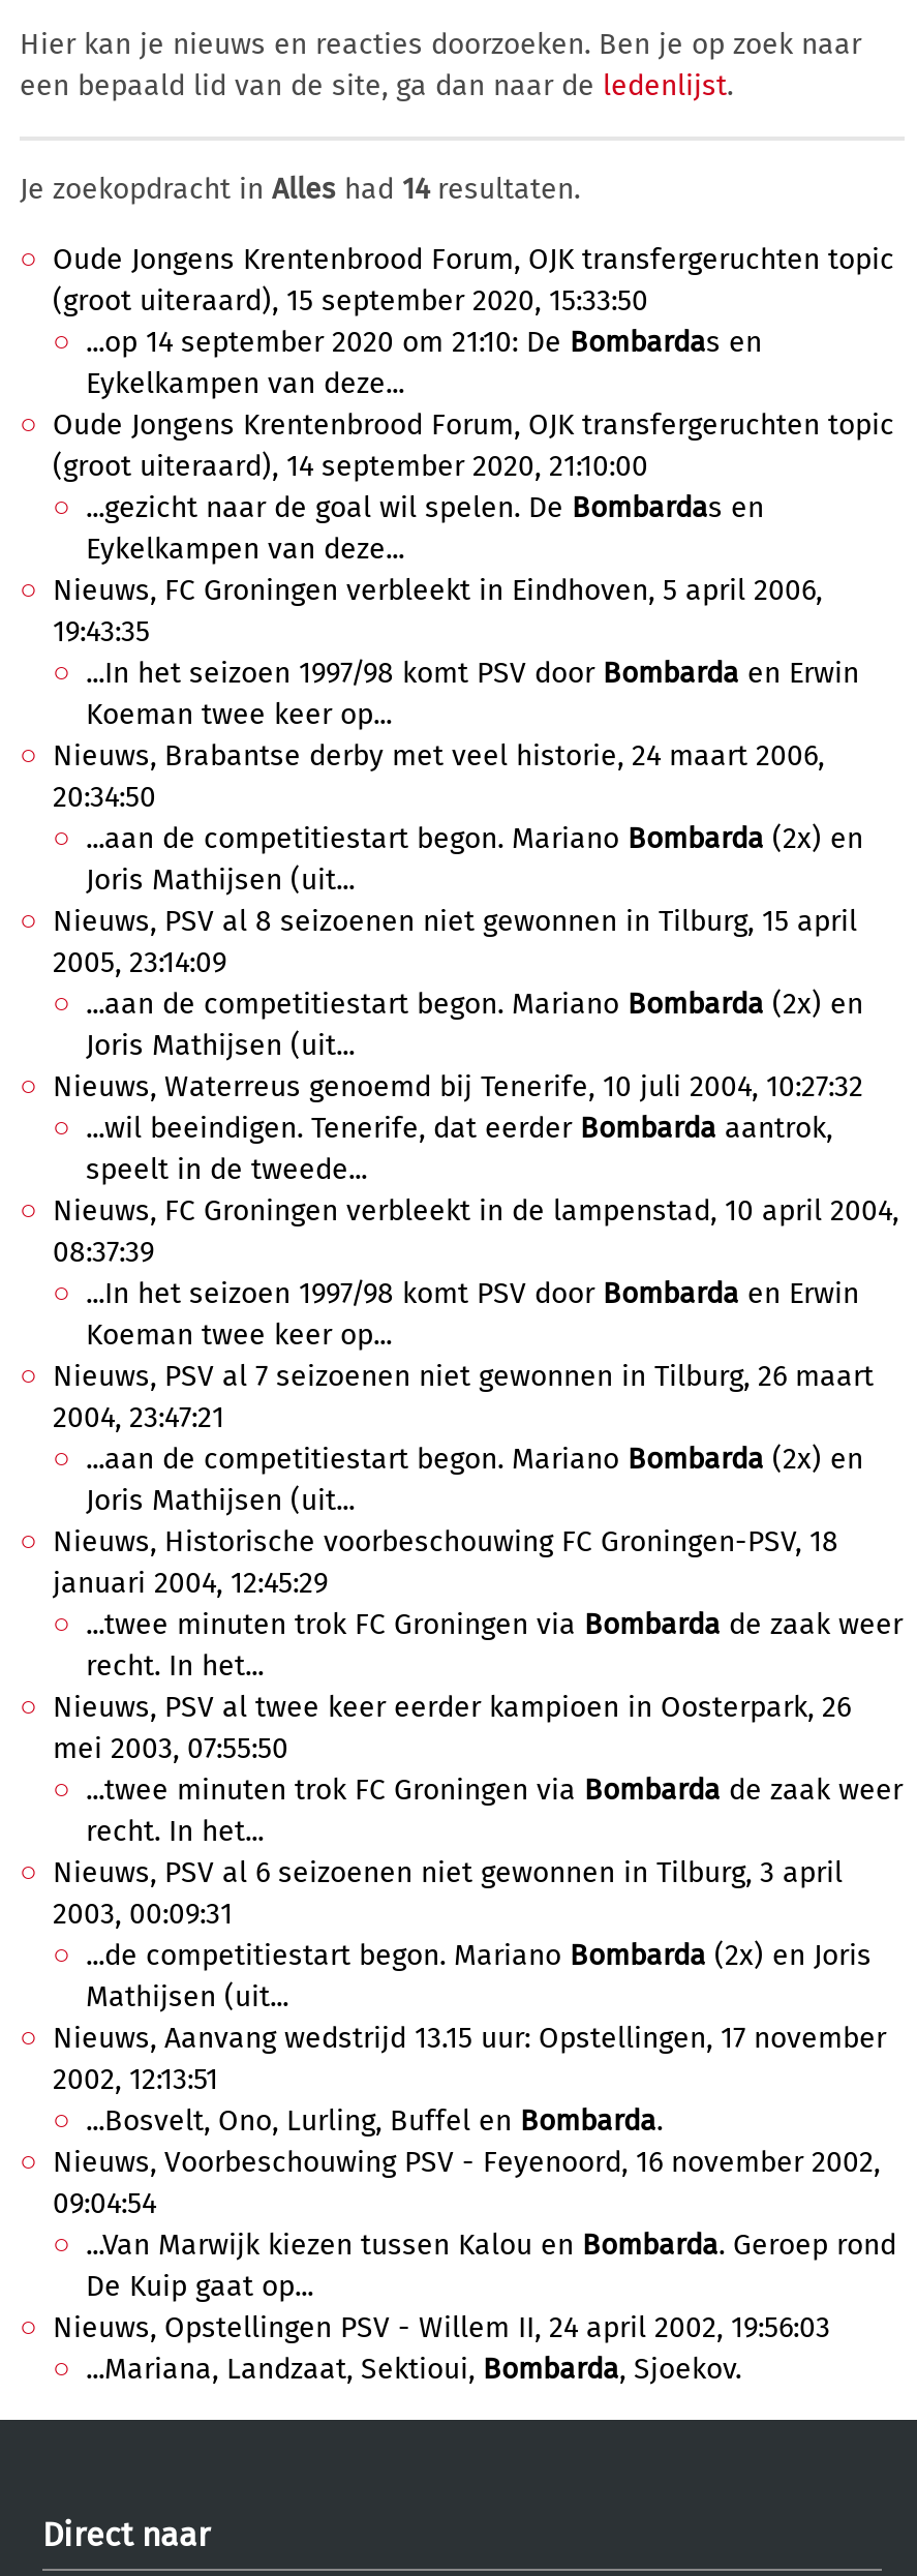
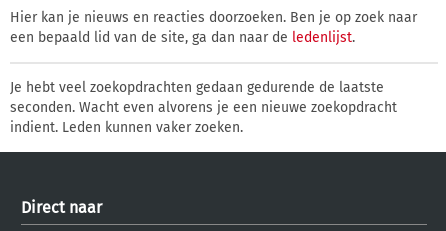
[20,172,903,2387] Je zoekopdracht in Alles had 14 resultaten. | Oude Jongens Krentenbrood Forum, OJK transfergeruchten topic | (groot uiteraard), 15 september 2020, 15:33:50 | ...op 14 september 2020 om 21:10: De Bombardas en | Eykelkampen van deze... | Oude Jongens Krentenbrood Forum, OJK transfergeruchten topic | (groot uiteraard), 14 september 2020, 21:10:00 | ...gezicht naar de goal wil spelen. De Bombardas en | Eykelkampen van deze... | Nieuws, FC Groningen verbleekt in Eindhoven, 5 april 2006, | 19:43:35 | ...In het seizoen 1997/98 komt PSV door Bombarda en Erwin | Koeman twee keer op... | Nieuws, Brabantse derby met veel historie, 24 maart 2006, | 20:34:50 | ...aan de competitiestart begon. Mariano Bombarda (2x) en | Joris Mathijsen (uit... | Nieuws, PSV al 8 seizoenen niet gewonnen in Tilburg, 15 april | 2005, 23:14:09 | ...aan de competitiestart begon. Mariano Bombarda (2x) en | Joris Mathijsen (uit... | Nieuws, Waterreus genoemd bij Tenerife, 10 juli 2004, 10:27:32 | ...wil beeindigen. Tenerife, dat eerder Bombarda aantrok, | speelt in de tweede... | Nieuws, FC Groningen verbleekt in de lampenstad, 10 april 2004, | 08:37:39 | ...In het seizoen 1997/98 komt PSV door Bombarda en Erwin | Koeman twee keer op... | Nieuws, PSV al 7 seizoenen niet gewonnen in Tilburg, 26 maart | 2004, 23:47:21 | ...aan de competitiestart begon. Mariano Bombarda (2x) en | Joris Mathijsen (uit... | Nieuws, Historische voorbeschouwing FC Groningen-PSV, 18 | januari 2004, 12:45:29 | ...twee minuten trok FC Groningen via Bombarda de zaak weer | recht. In het... | Nieuws, PSV al twee keer eerder kampioen in Oosterpark, 26 | mei 2003, 07:55:50 | ...twee minuten trok FC Groningen via Bombarda de zaak weer | recht. In het... | Nieuws, PSV al 6 seizoenen niet gewonnen in Tilburg, 3 april | 2003, 00:09:31 | ...de competitiestart begon. Mariano Bombarda (2x) en Joris | Mathijsen (uit... | Nieuws, Aanvang wedstrijd 13.15 uur: Opstellingen, 17 november | 2002, 12:13:51 | ...Bosvelt, Ono, Lurling, Buffel en Bombarda. | Nieuws, Voorbeschouwing PSV - Feyenoord, 16 november 2002, | 09:04:54 | ...Van Marwijk kiezen tussen Kalou en Bombarda. Geroep rond | De Kuip gaat op... | Nieuws, Opstellingen PSV - Willem II, 24 april 2002, 19:56:03 | ...Mariana, Landzaat, Sektioui, Bombarda, Sjoekov. -> [10,79,397,136] Je hebt veel zoekopdrachten gedaan gedurende de laatste | seconden. Wacht even alvorens je een nieuwe zoekopdracht | indient. Leden kunnen vaker zoeken.

